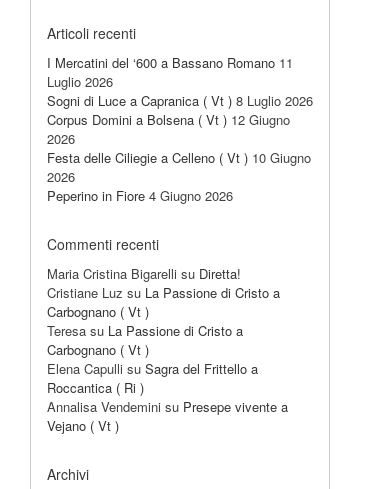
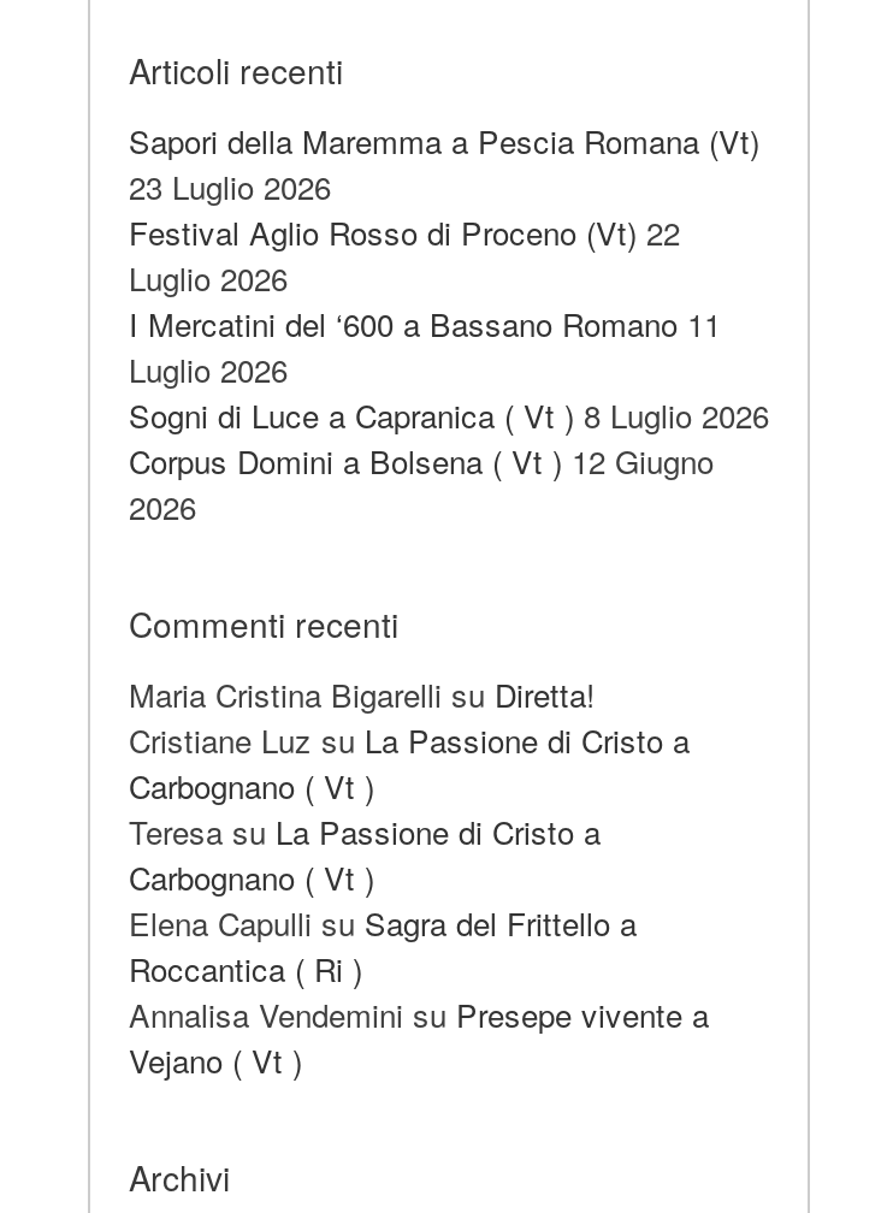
none -> [129,118,759,301] Sapori della Maremma a Pescia Romana (Vt) | 23 Luglio 2026 | Festival Aglio Rosso di Proceno (Vt) 22 | Luglio 2026
moved [47,53,313,148] -> [129,301,769,529]: I Mercatini del ‘600 a Bassano Romano 11 | Luglio 2026 | Sogni di Luce a Capranica ( Vt ) 8 Luglio 2026 | Corpus Domini a Bolsena ( Vt ) 12 Giugno | 2026
[47,148,311,205] Festa delle Ciliegie a Celleno ( Vt ) 10 Giugno | 2026 | Peperino in Fiore 4 Giugno 2026 -> none

